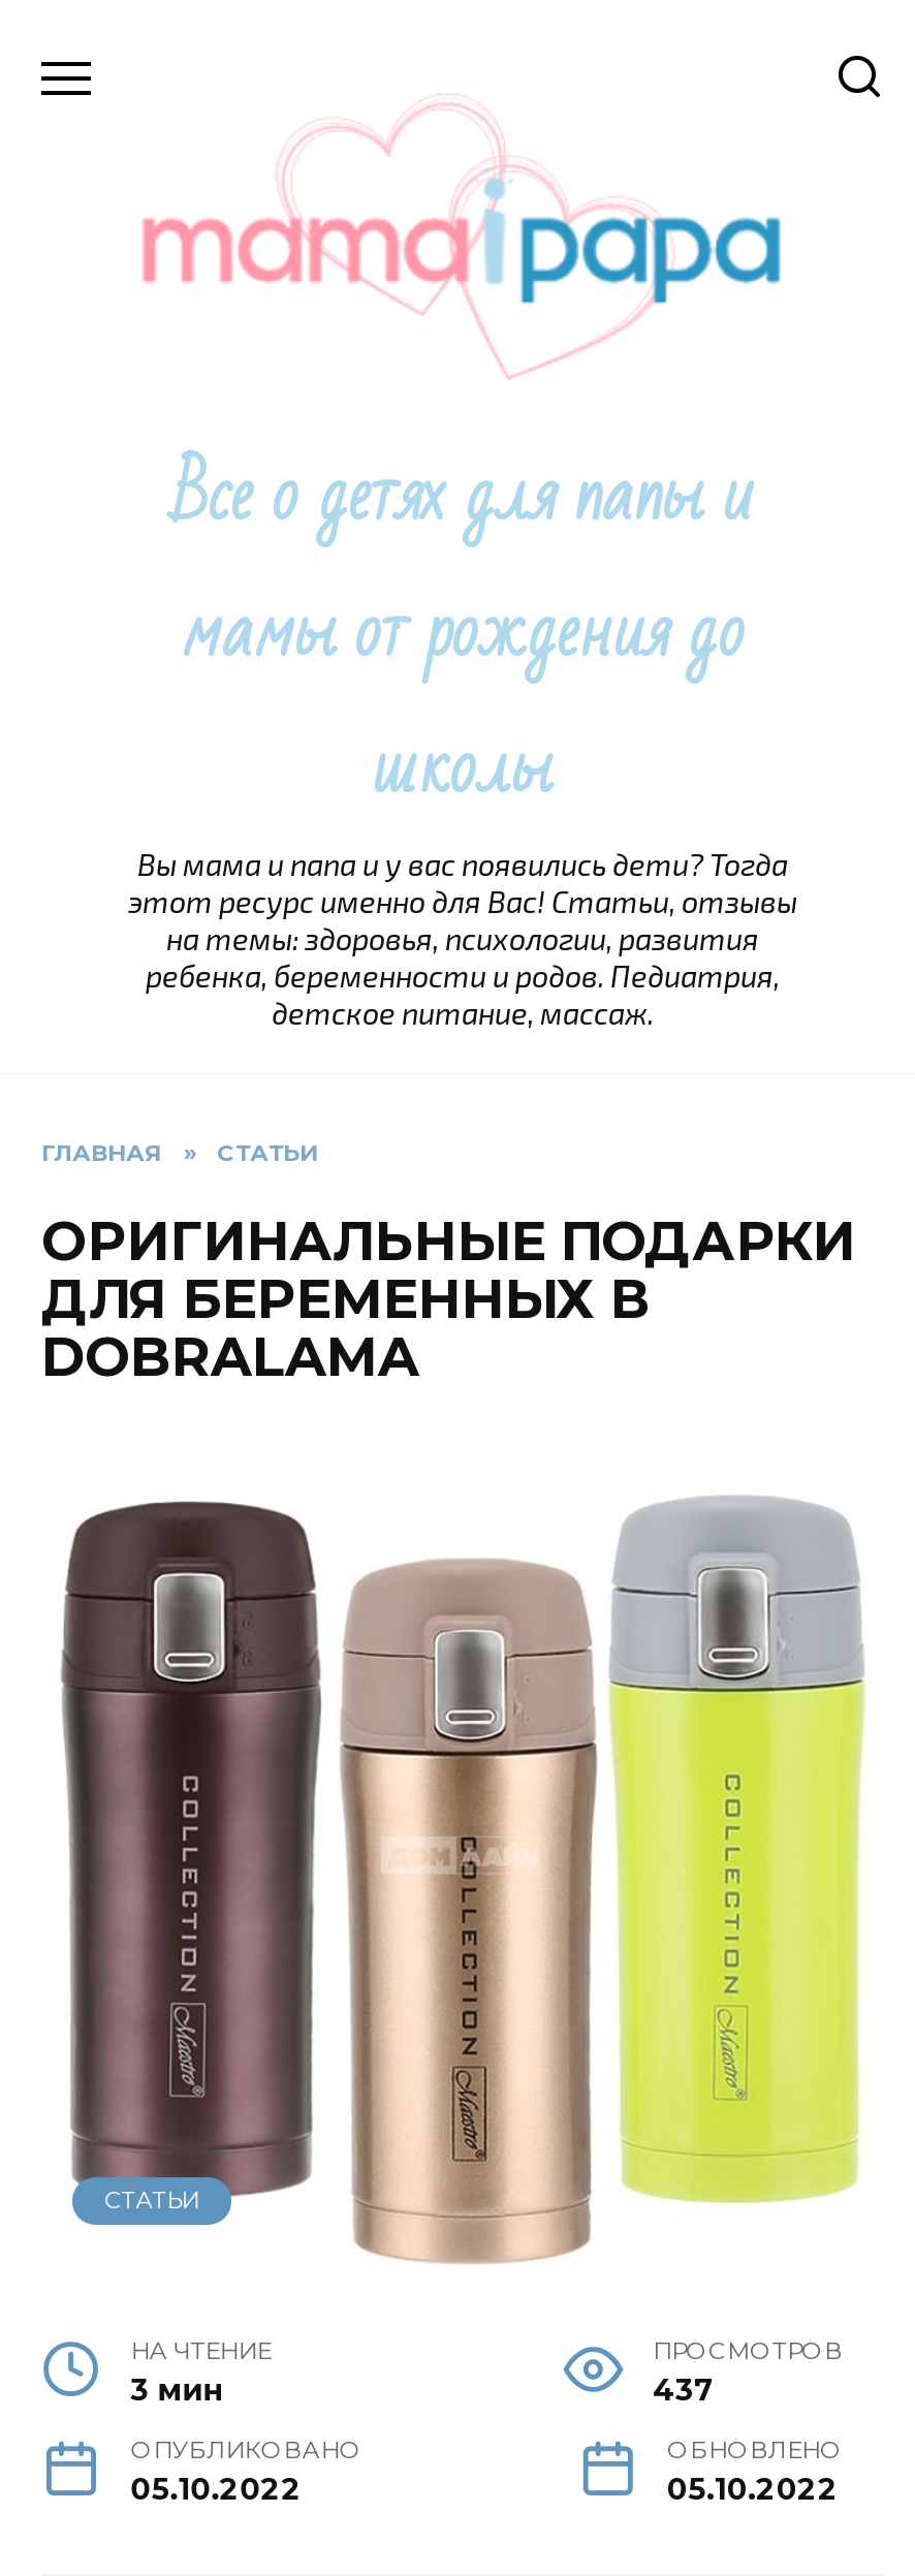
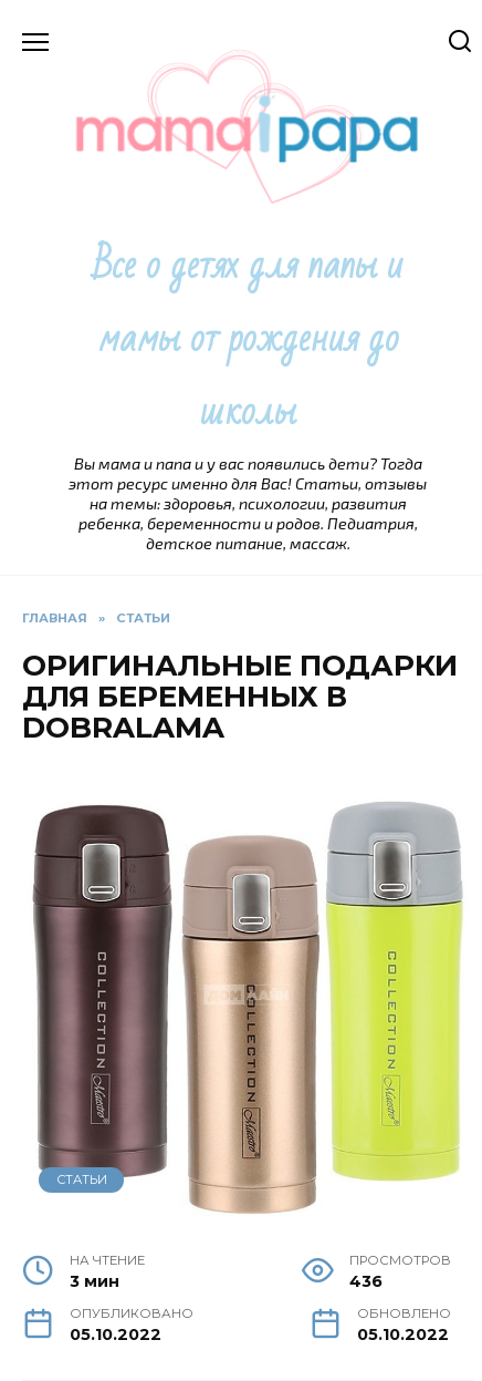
[653,2372,715,2409] 437 -> [349,1272,383,1292] 436

